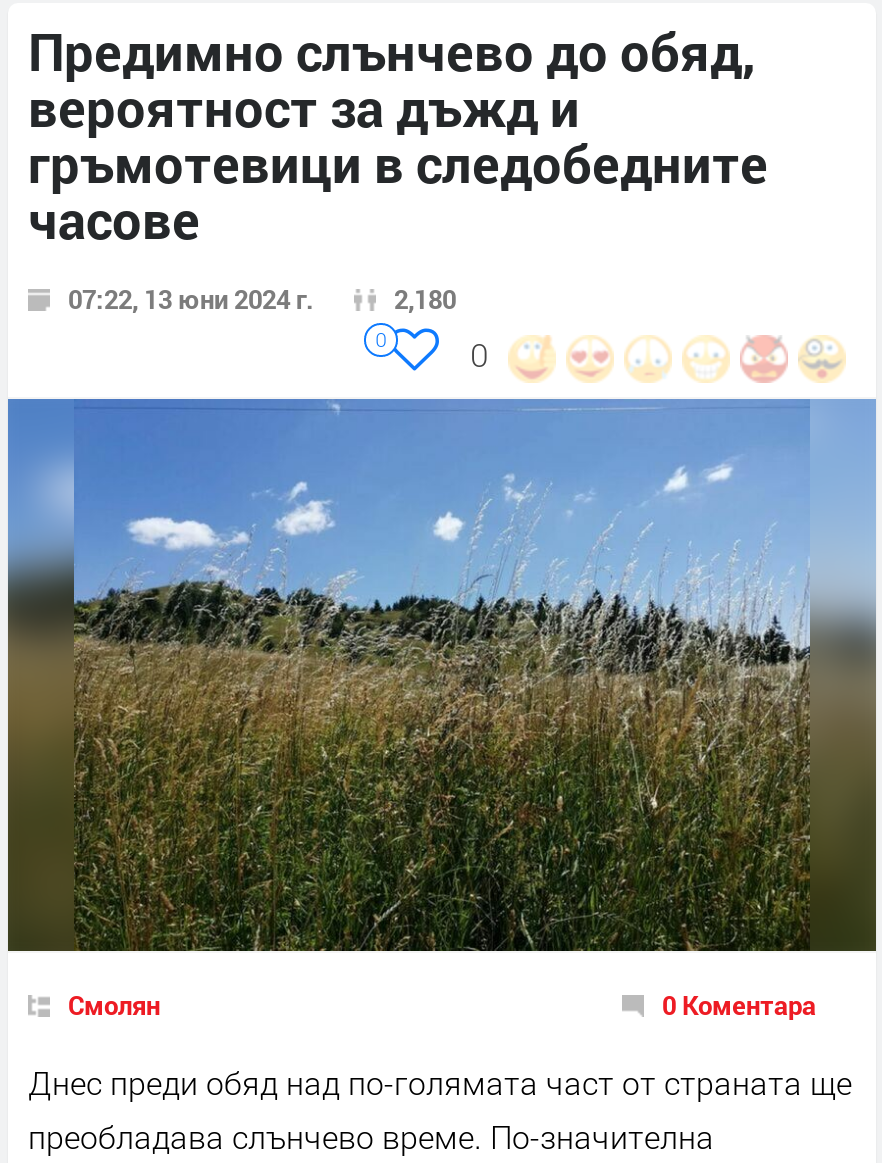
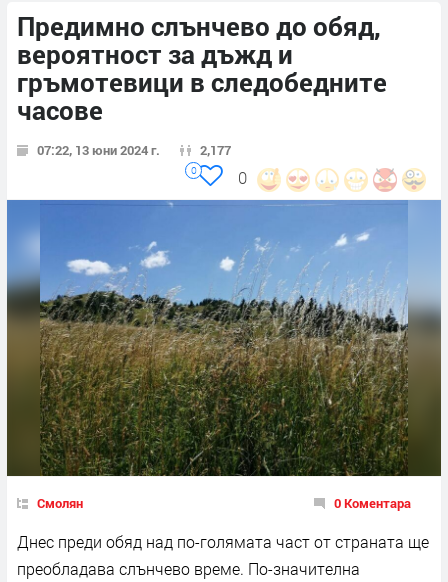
[394,281,456,317] 2,180 -> [200,141,231,159] 2,177

